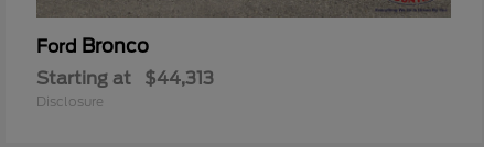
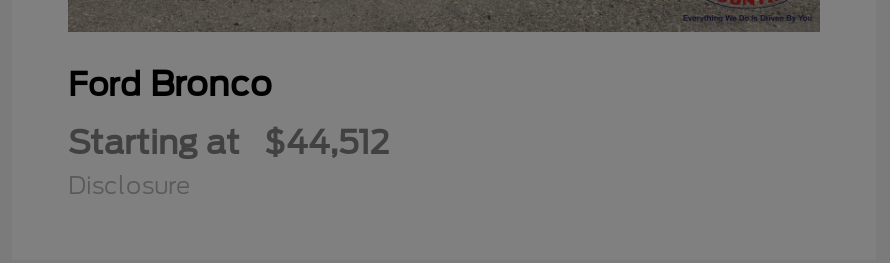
[36,68,214,89] Starting at $44,313 -> [68,124,390,162] Starting at $44,512

